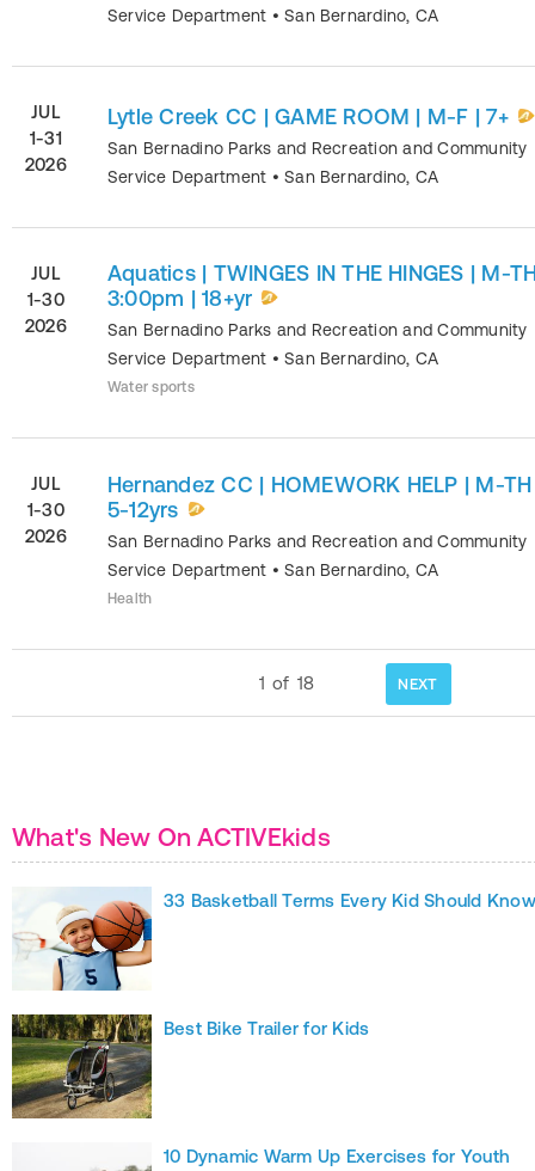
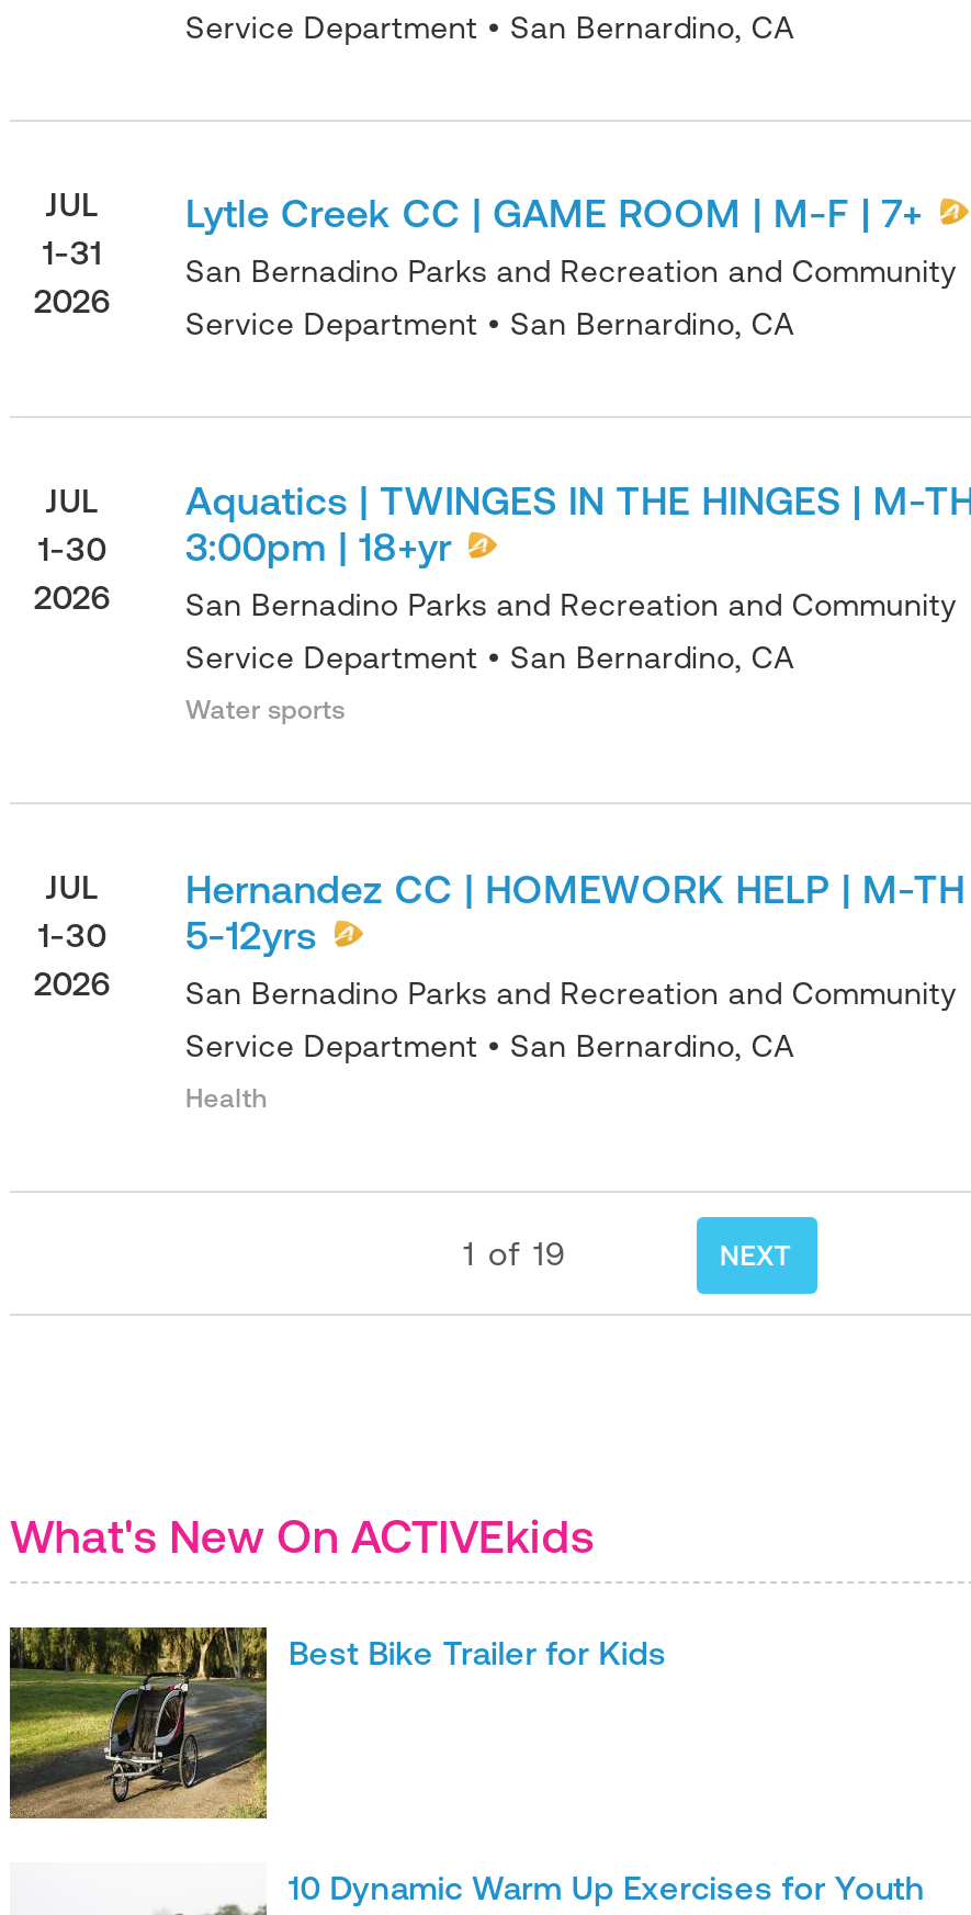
[259,672,314,692] 1 of 18 -> [463,1234,566,1271] 1 of 19
[12,887,535,992] [image] | 33 Basketball Terms Every Kid Should Know -> none

